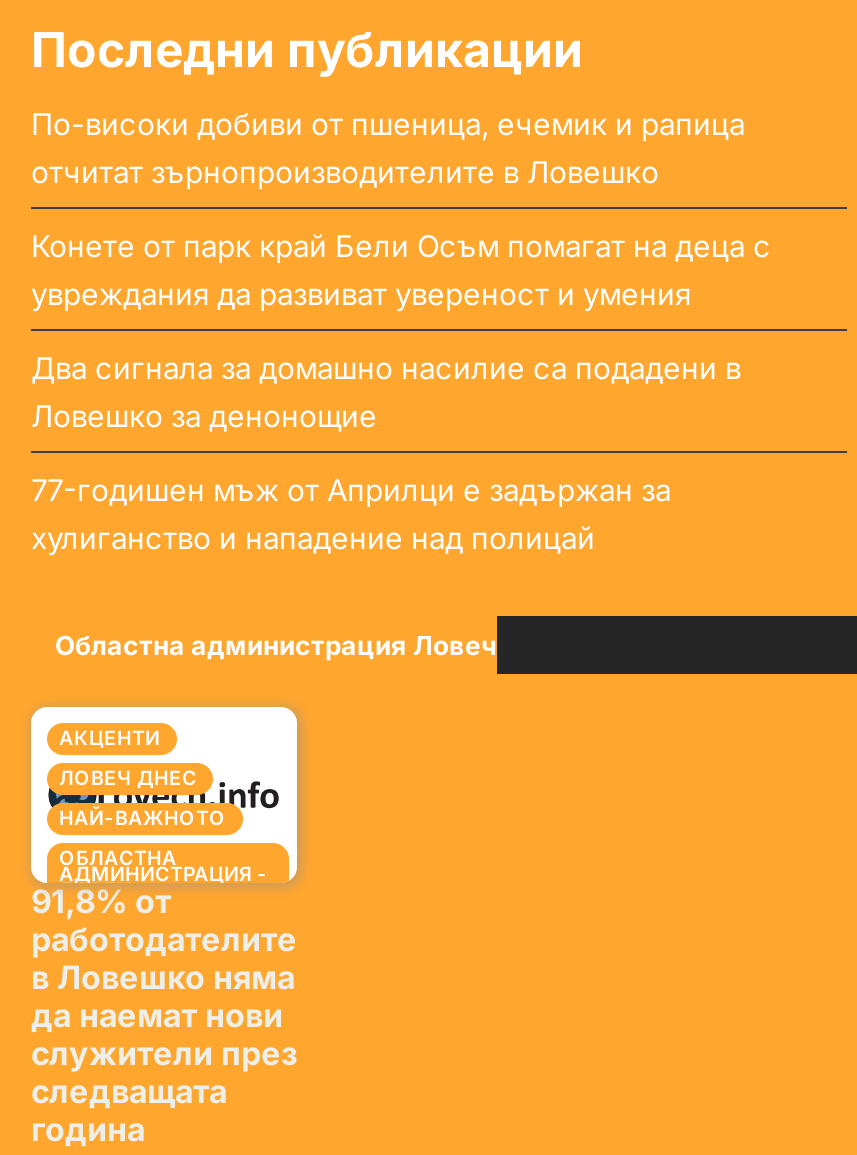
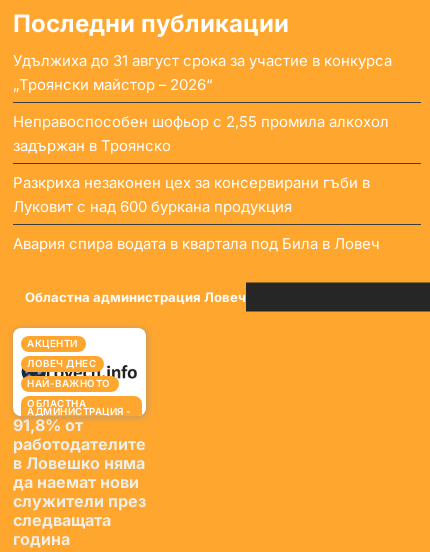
[31,106,745,190] По-високи добиви от пшеница, ечемик и рапица | отчитат зърнопроизводителите в Ловешко -> [13,52,392,94] Удължиха до 31 август срока за участие в конкурса | „Троянски майстор – 2026“
[31,228,771,312] Конете от парк край Бели Осъм помагат на деца с | увреждания да развиват увереност и умения -> [13,113,389,155] Неправоспособен шофьор с 2,55 промила алкохол | задържан в Троянско
[31,350,741,434] Два сигнала за домашно насилие са подадени в | Ловешко за денонощие -> [13,174,370,216] Разкриха незаконен цех за консервирани гъби в | Луковит с над 600 буркана продукция
[31,472,671,556] 77-годишен мъж от Априлци е задържан за | хулиганство и нападение над полицай -> [13,235,380,253] Авария спира водата в квартала под Била в Ловеч

